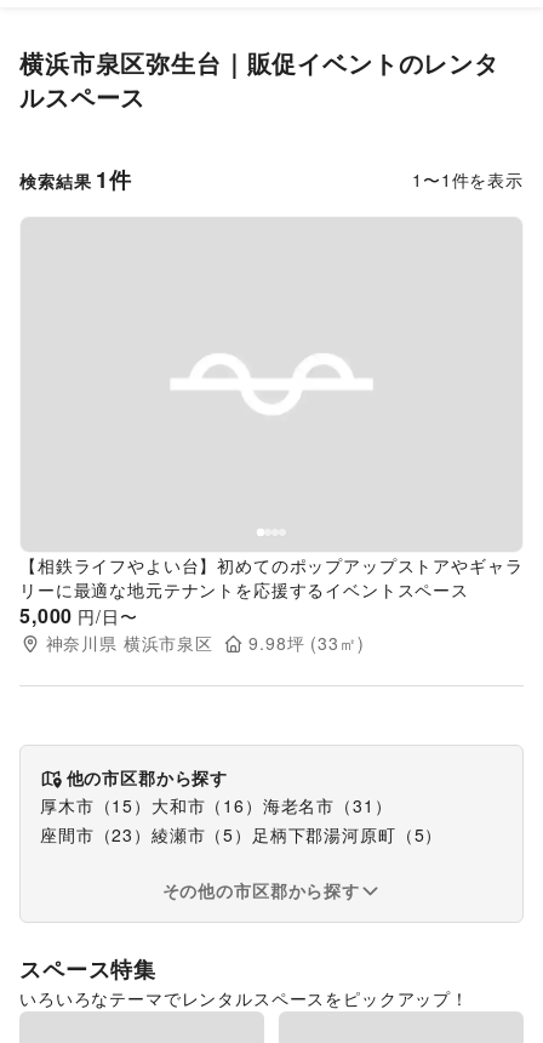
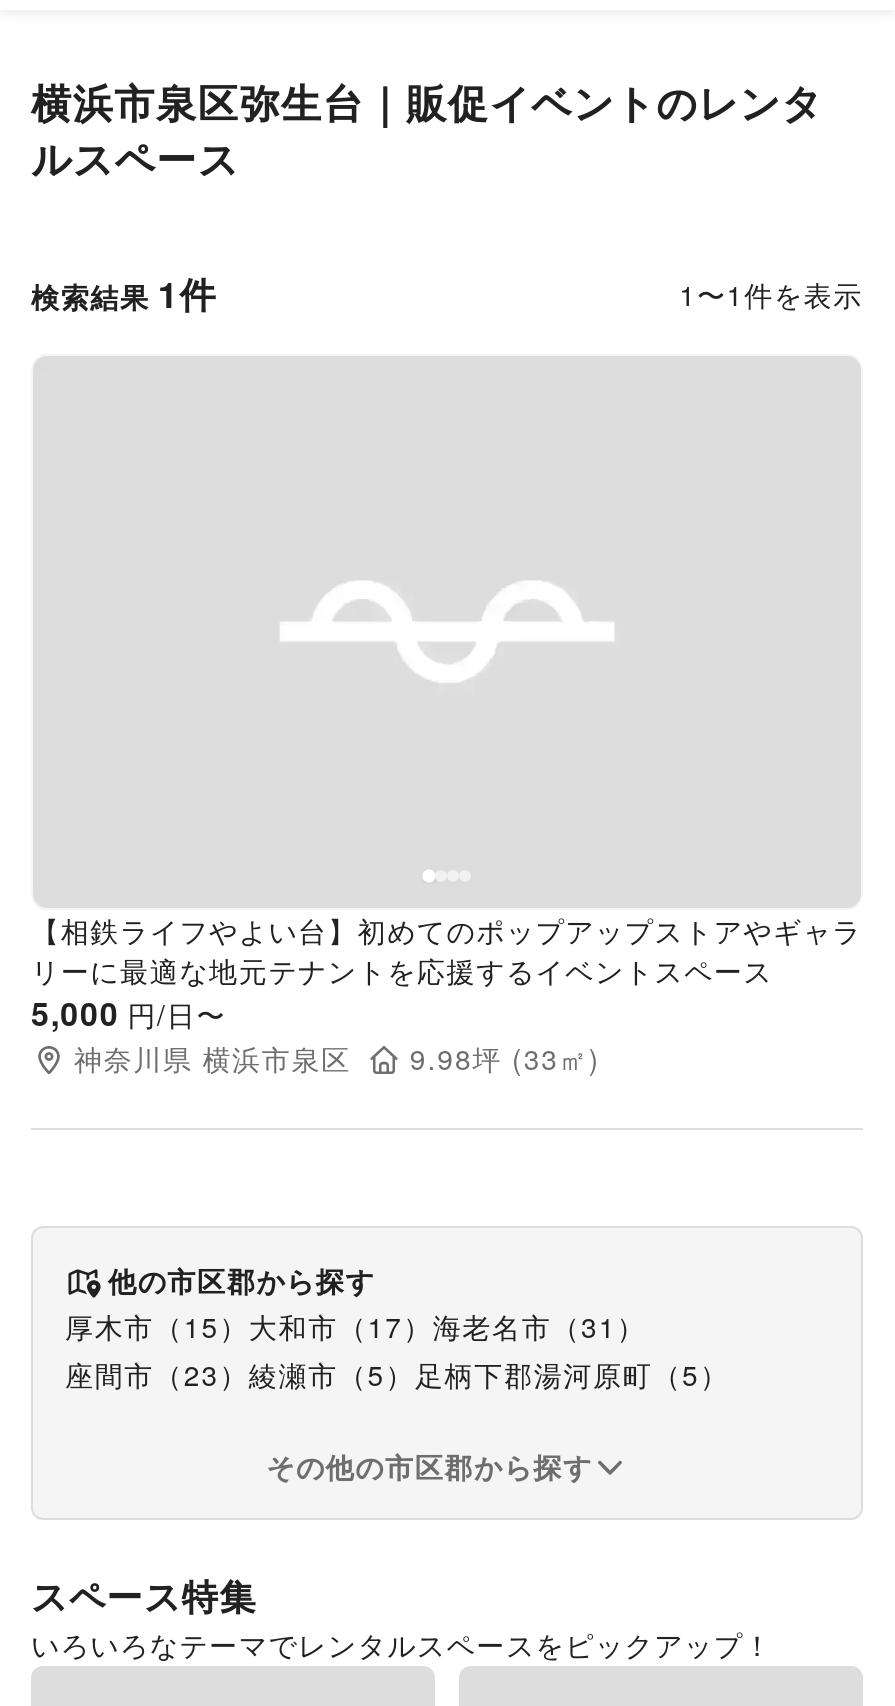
[40,793,392,817] 厚木市（15）大和市（16）海老名市（31） -> [65,1306,646,1346] 厚木市（15）大和市（17）海老名市（31）

